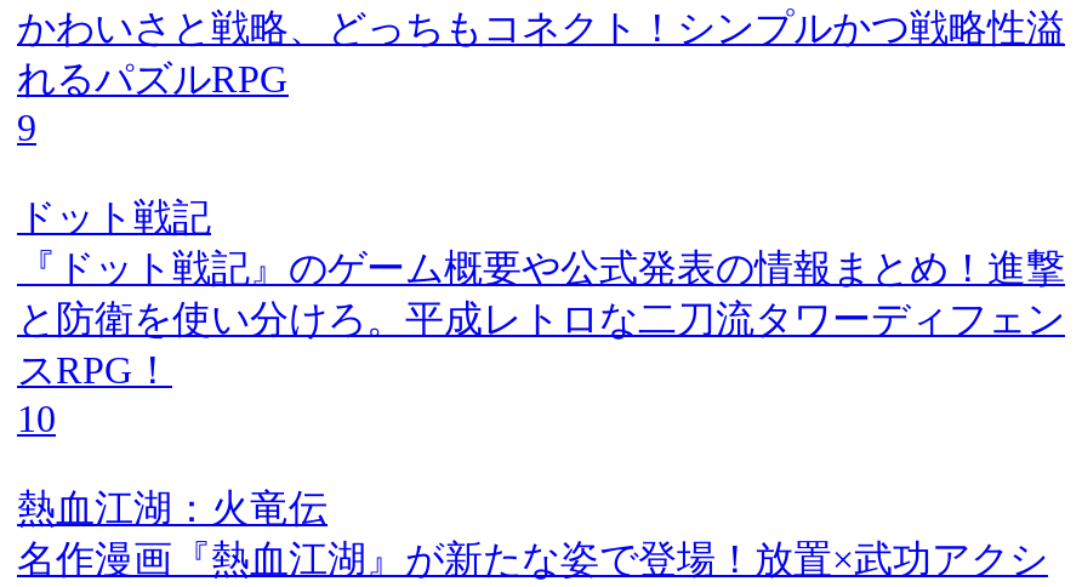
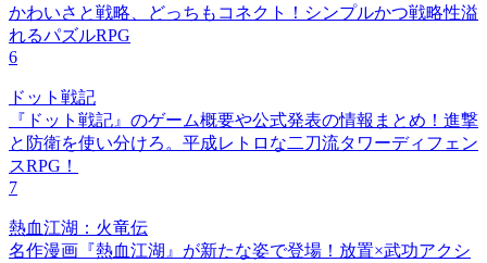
[17,106,36,148] 9 -> [9,48,17,66] 6
[17,398,56,439] 10 -> [9,178,17,197] 7

